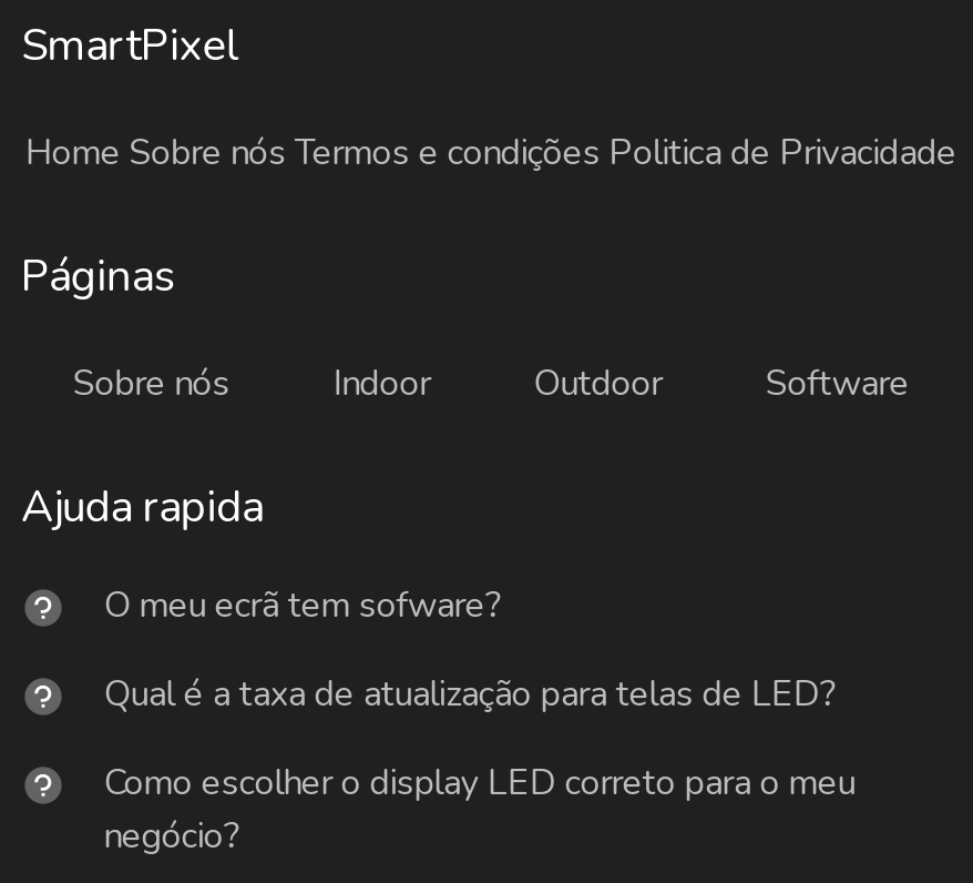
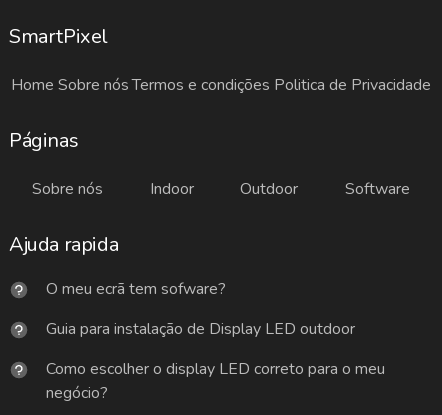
[104,670,837,719] Qual é a taxa de atualização para telas de LED? -> [46,318,355,340] Guia para instalação de Display LED outdoor

